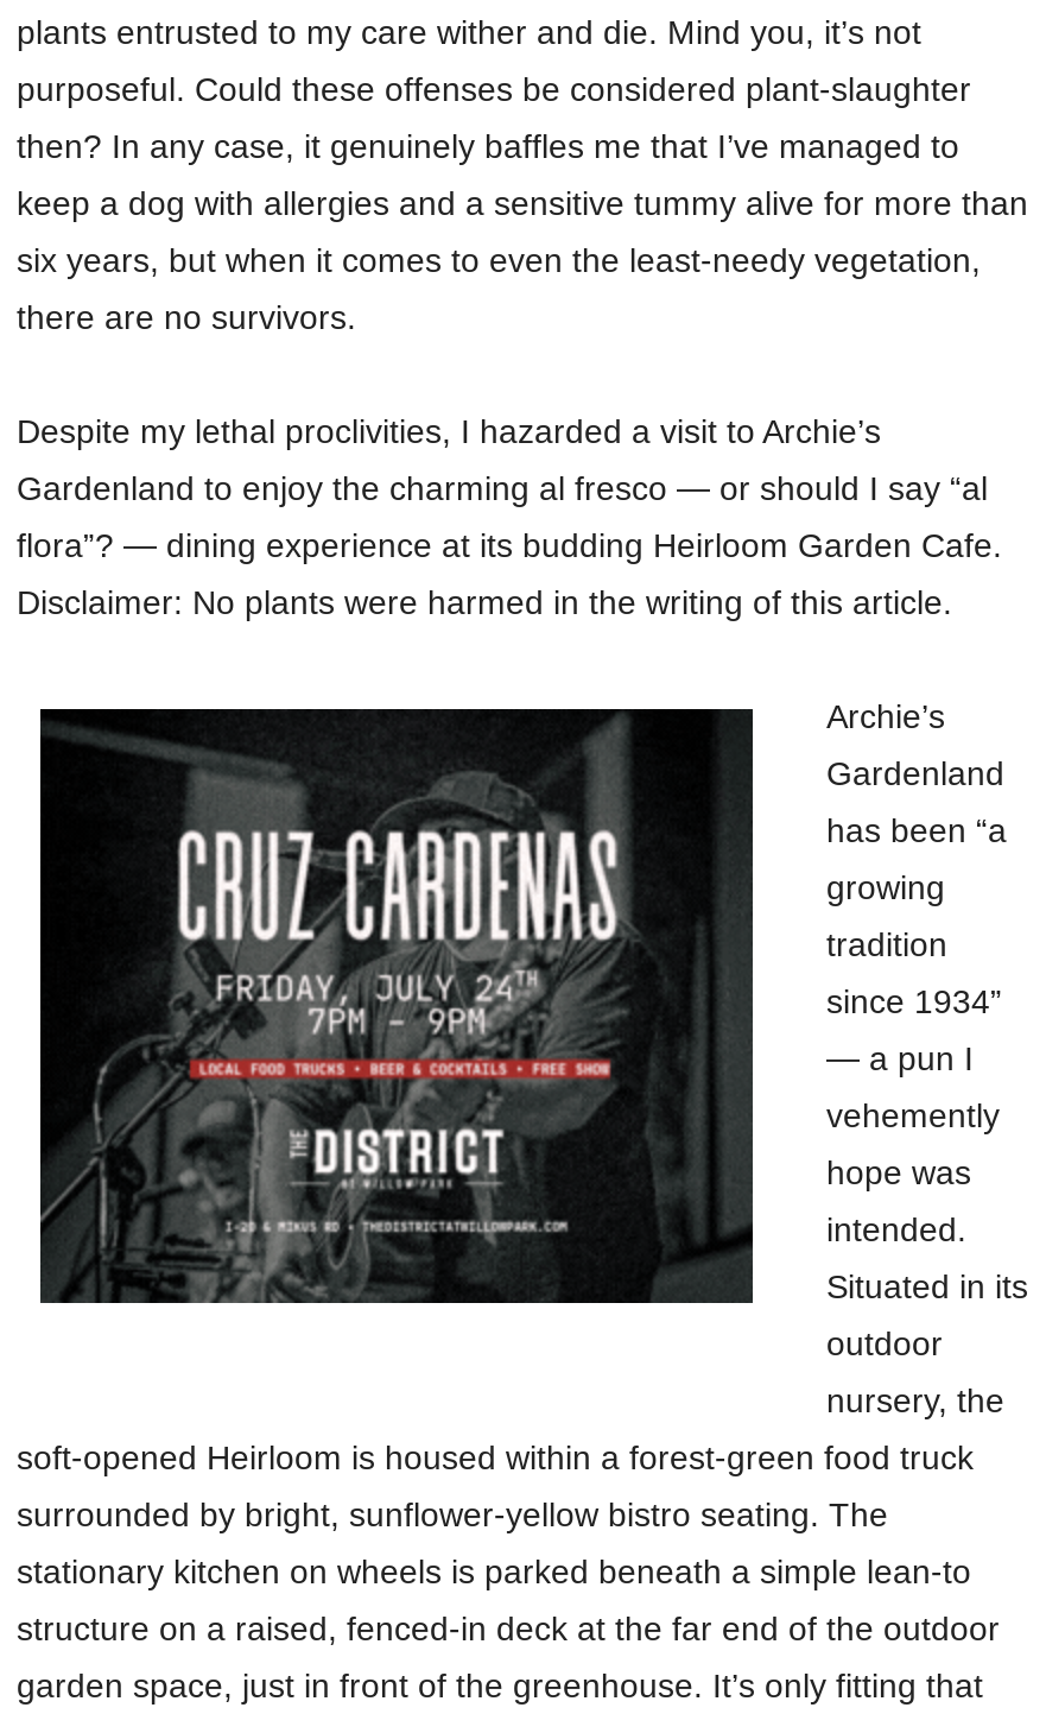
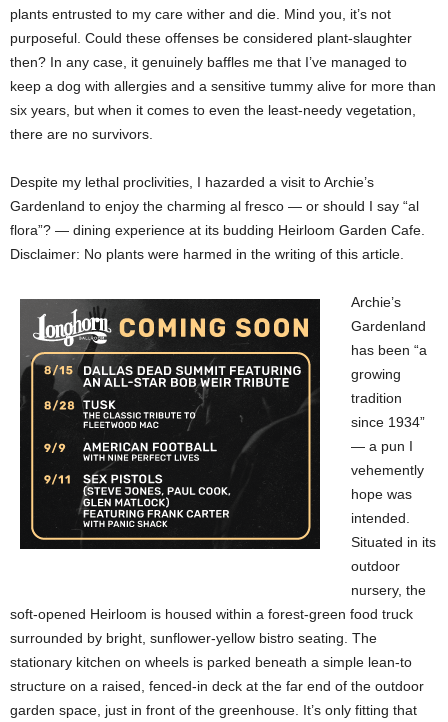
[40,711,750,1303] [image] -> [20,299,318,548] [image]

